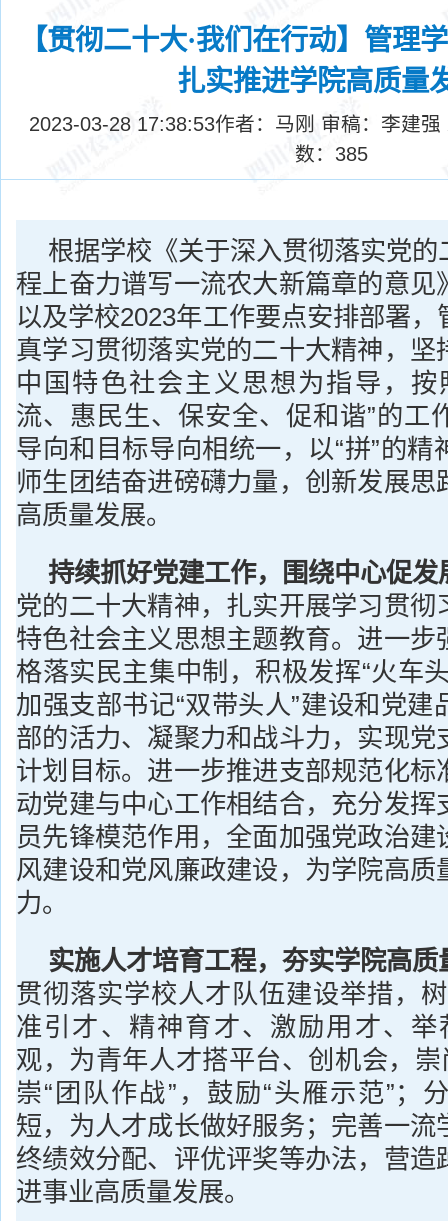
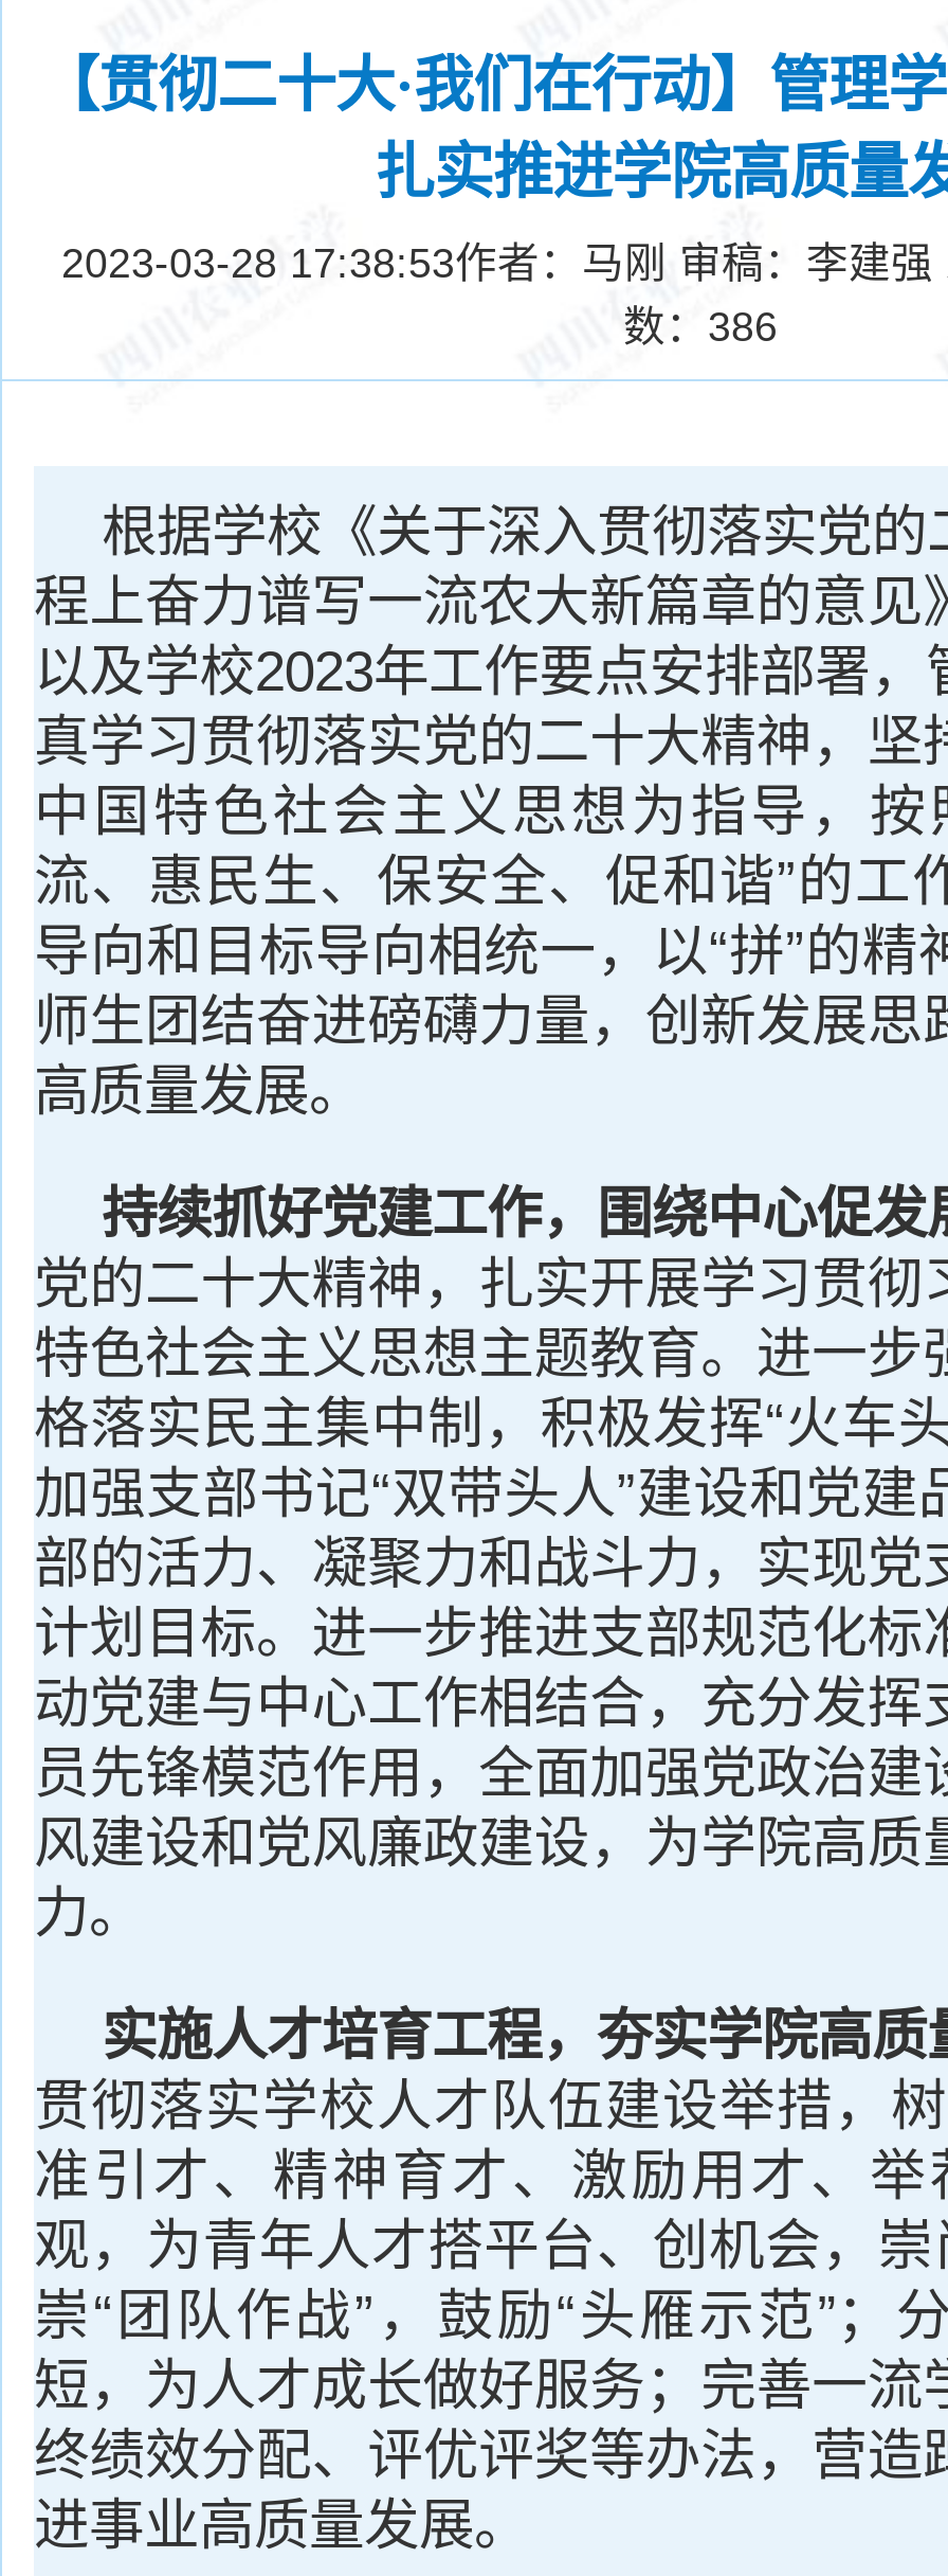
[294,143,367,165] 数：385 -> [623,303,778,350] 数：386

